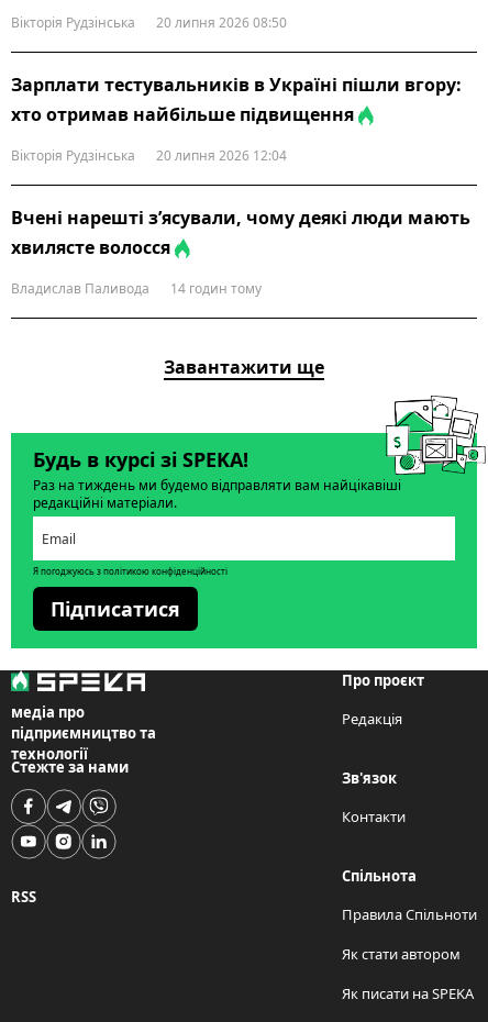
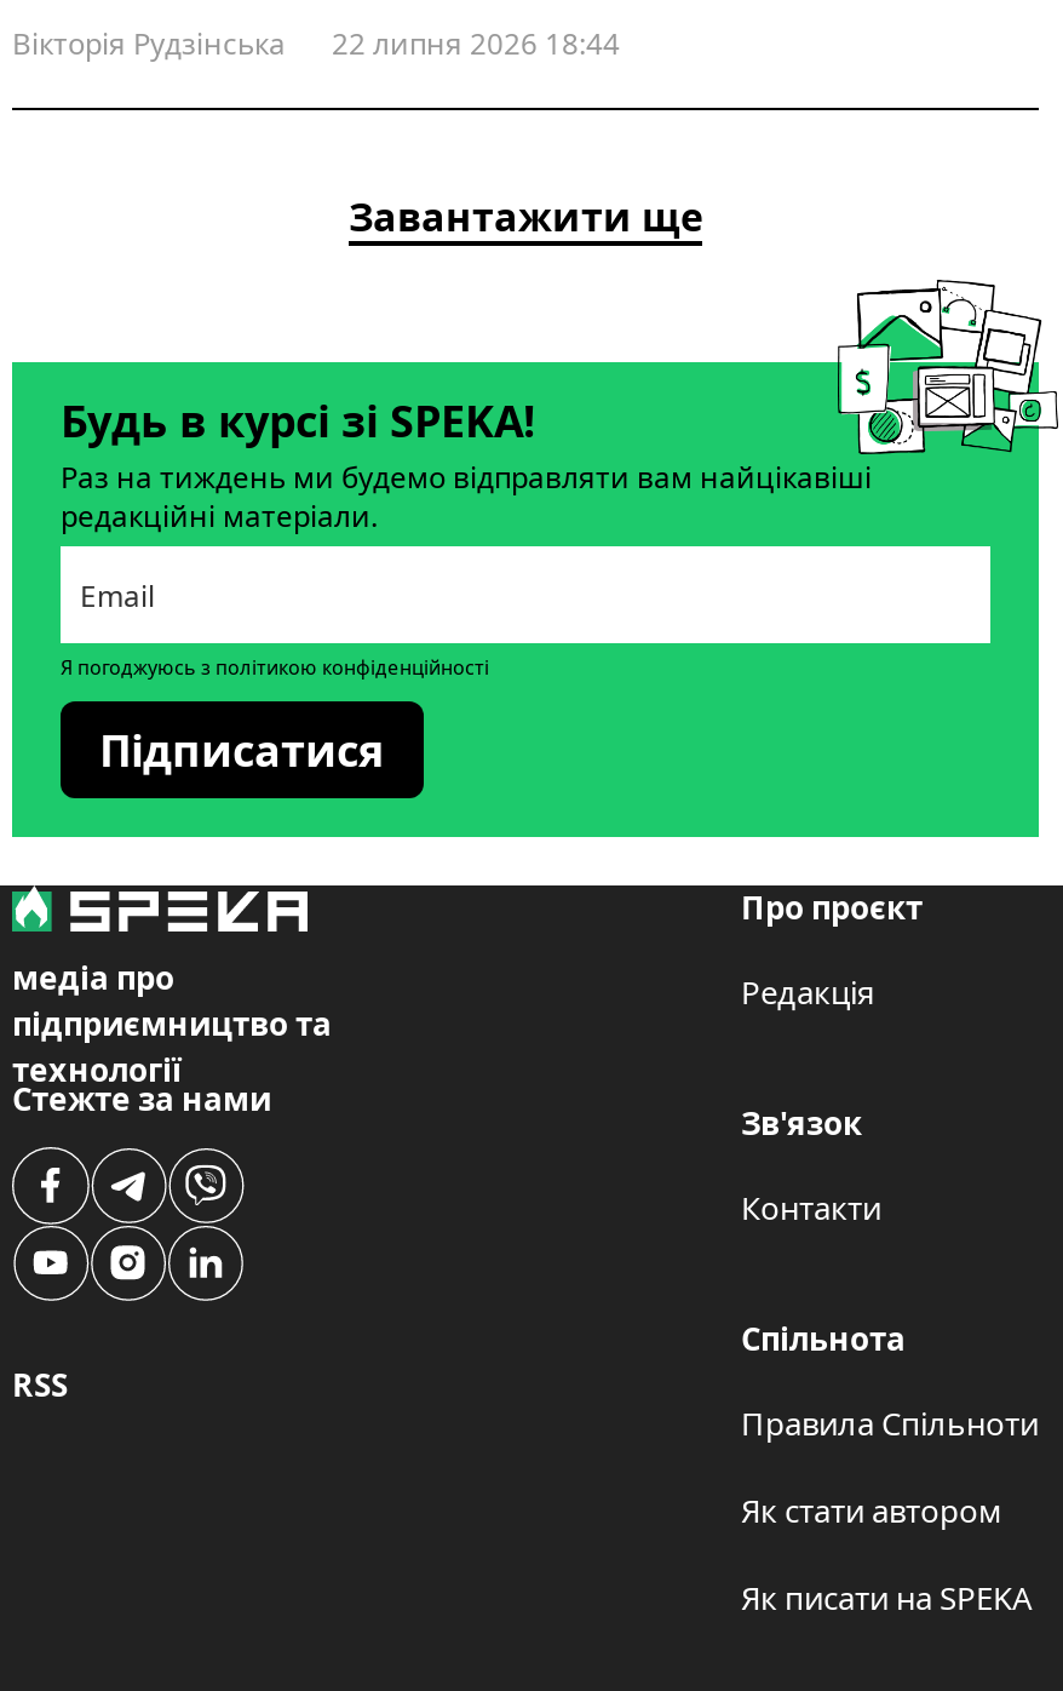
[11,13,470,298] 20 липня 2026 08:50 | Зарплати тестувальників в Україні пішли вгору: | хто отримав найбільше підвищення | Вікторія Рудзінська | 20 липня 2026 12:04 | Вчені нарешті з’ясували, чому деякі люди мають | хвилясте волосся | Владислав Паливода | 14 годин тому -> [324,23,620,64] 22 липня 2026 18:44

